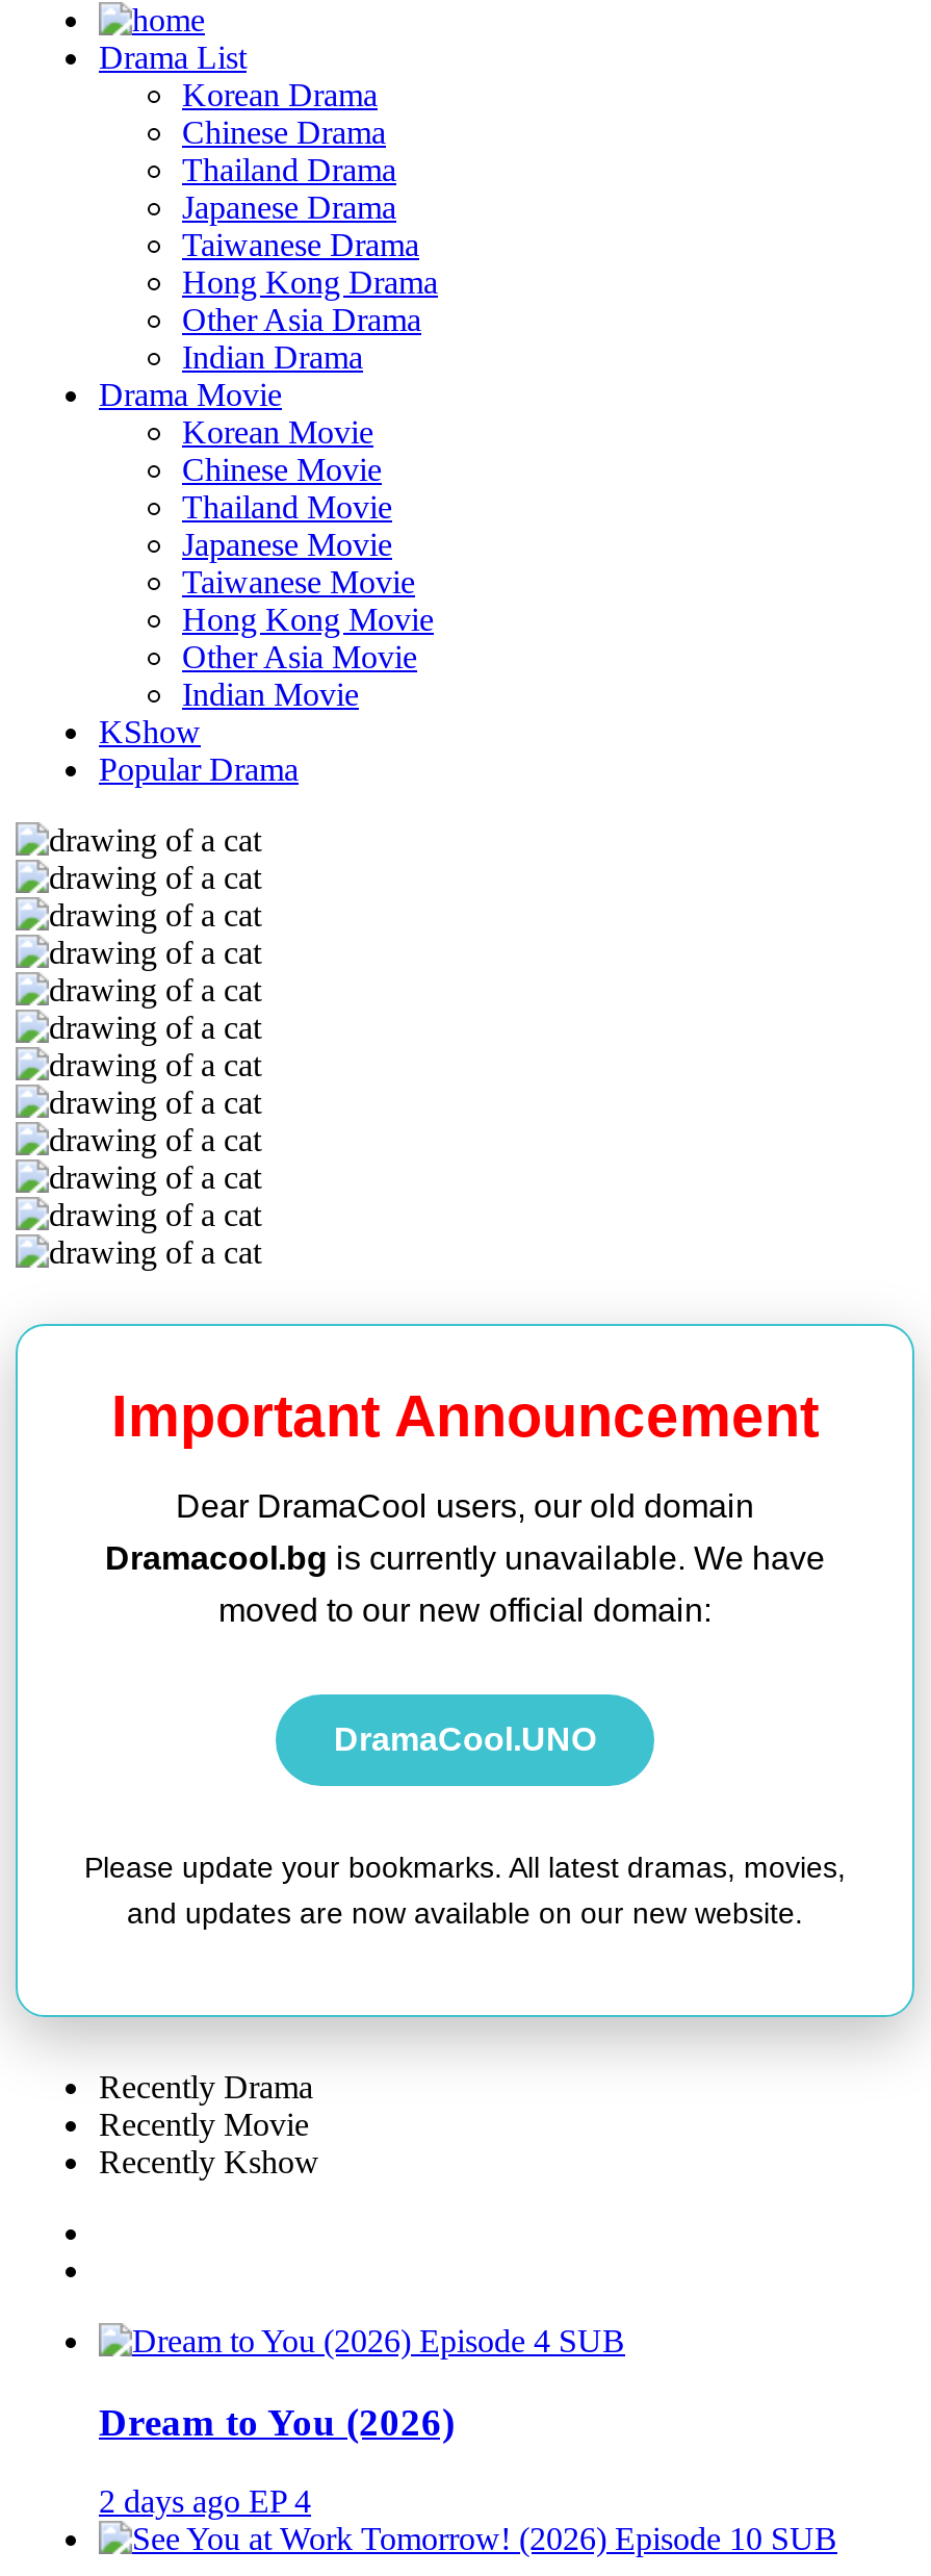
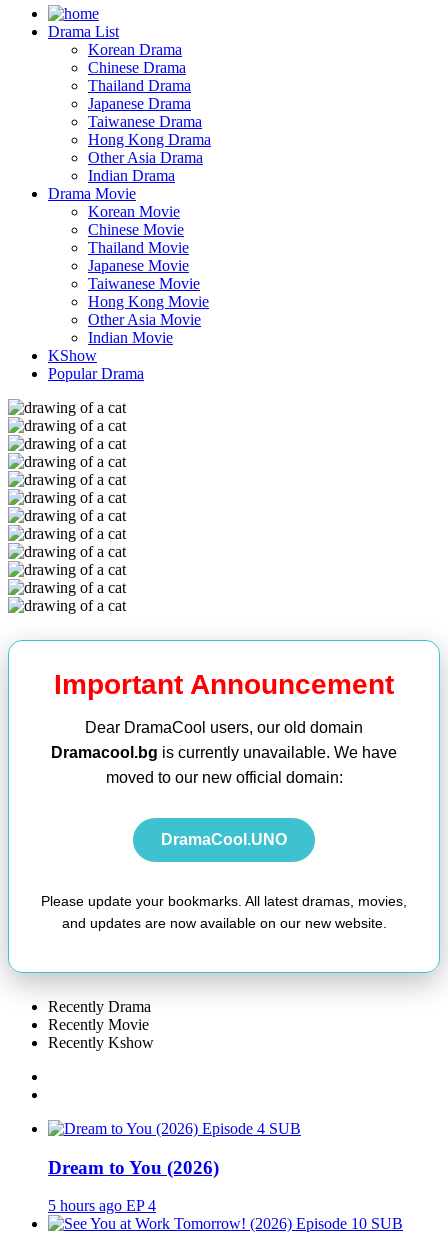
[99,2484,311,2520] 2 days ago EP 4 -> [48,1197,156,1214] 5 hours ago EP 4

